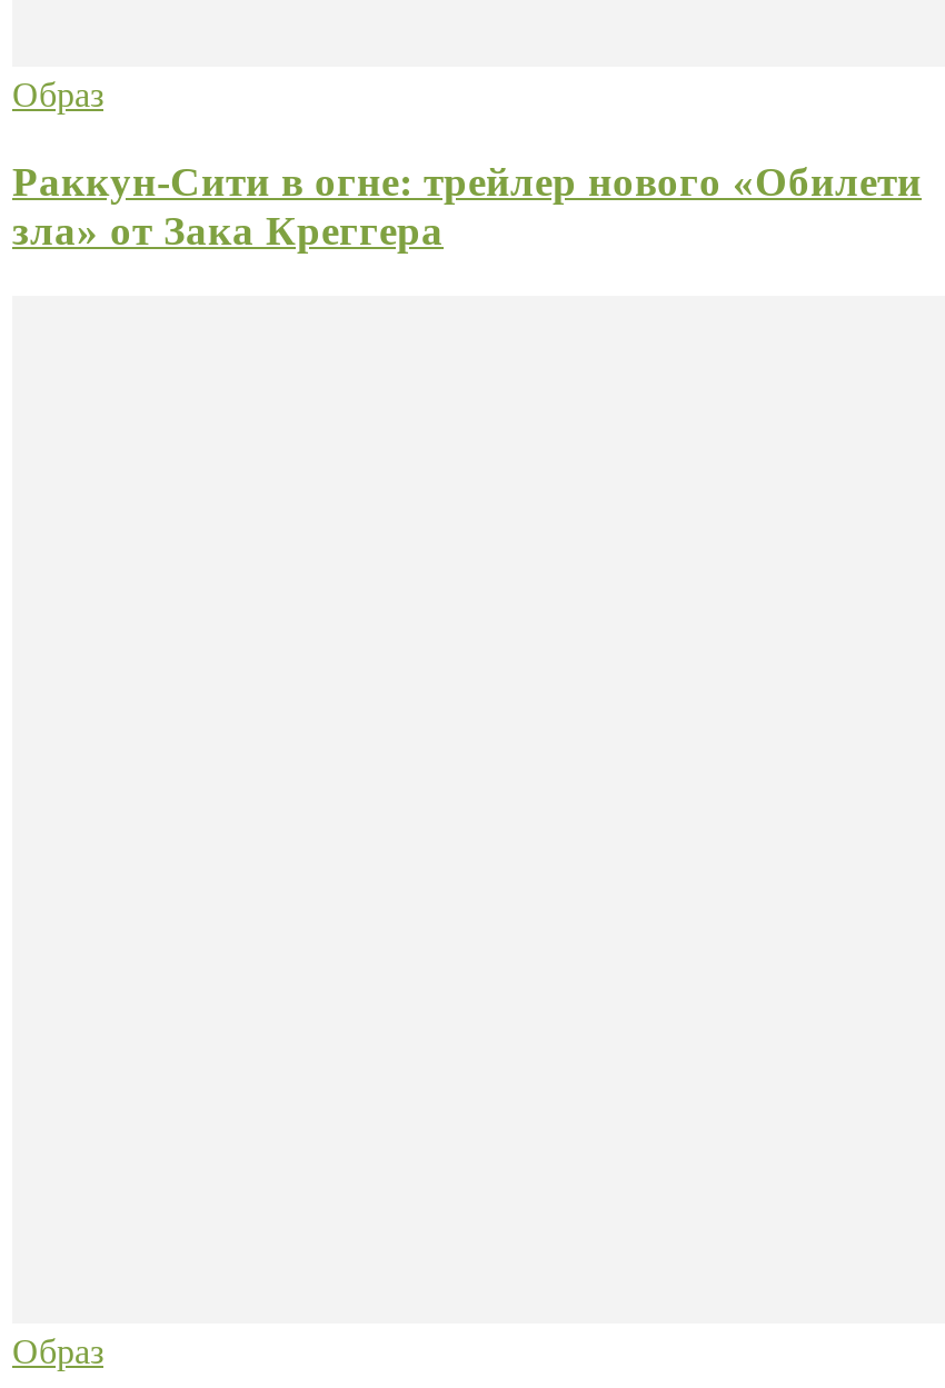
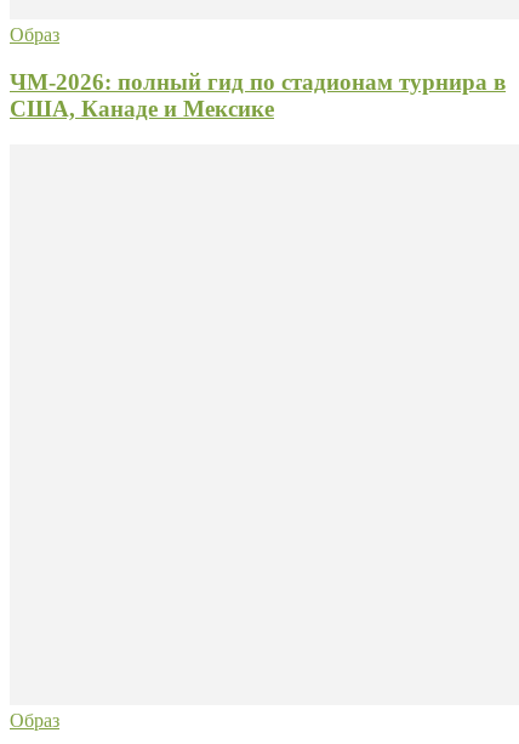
[12,157,922,253] Раккун-Сити в огне: трейлер нового «Обилети | зла» от Зака Креггера -> [10,69,506,121] ЧМ-2026: полный гид по стадионам турнира в | США, Канаде и Мексике

